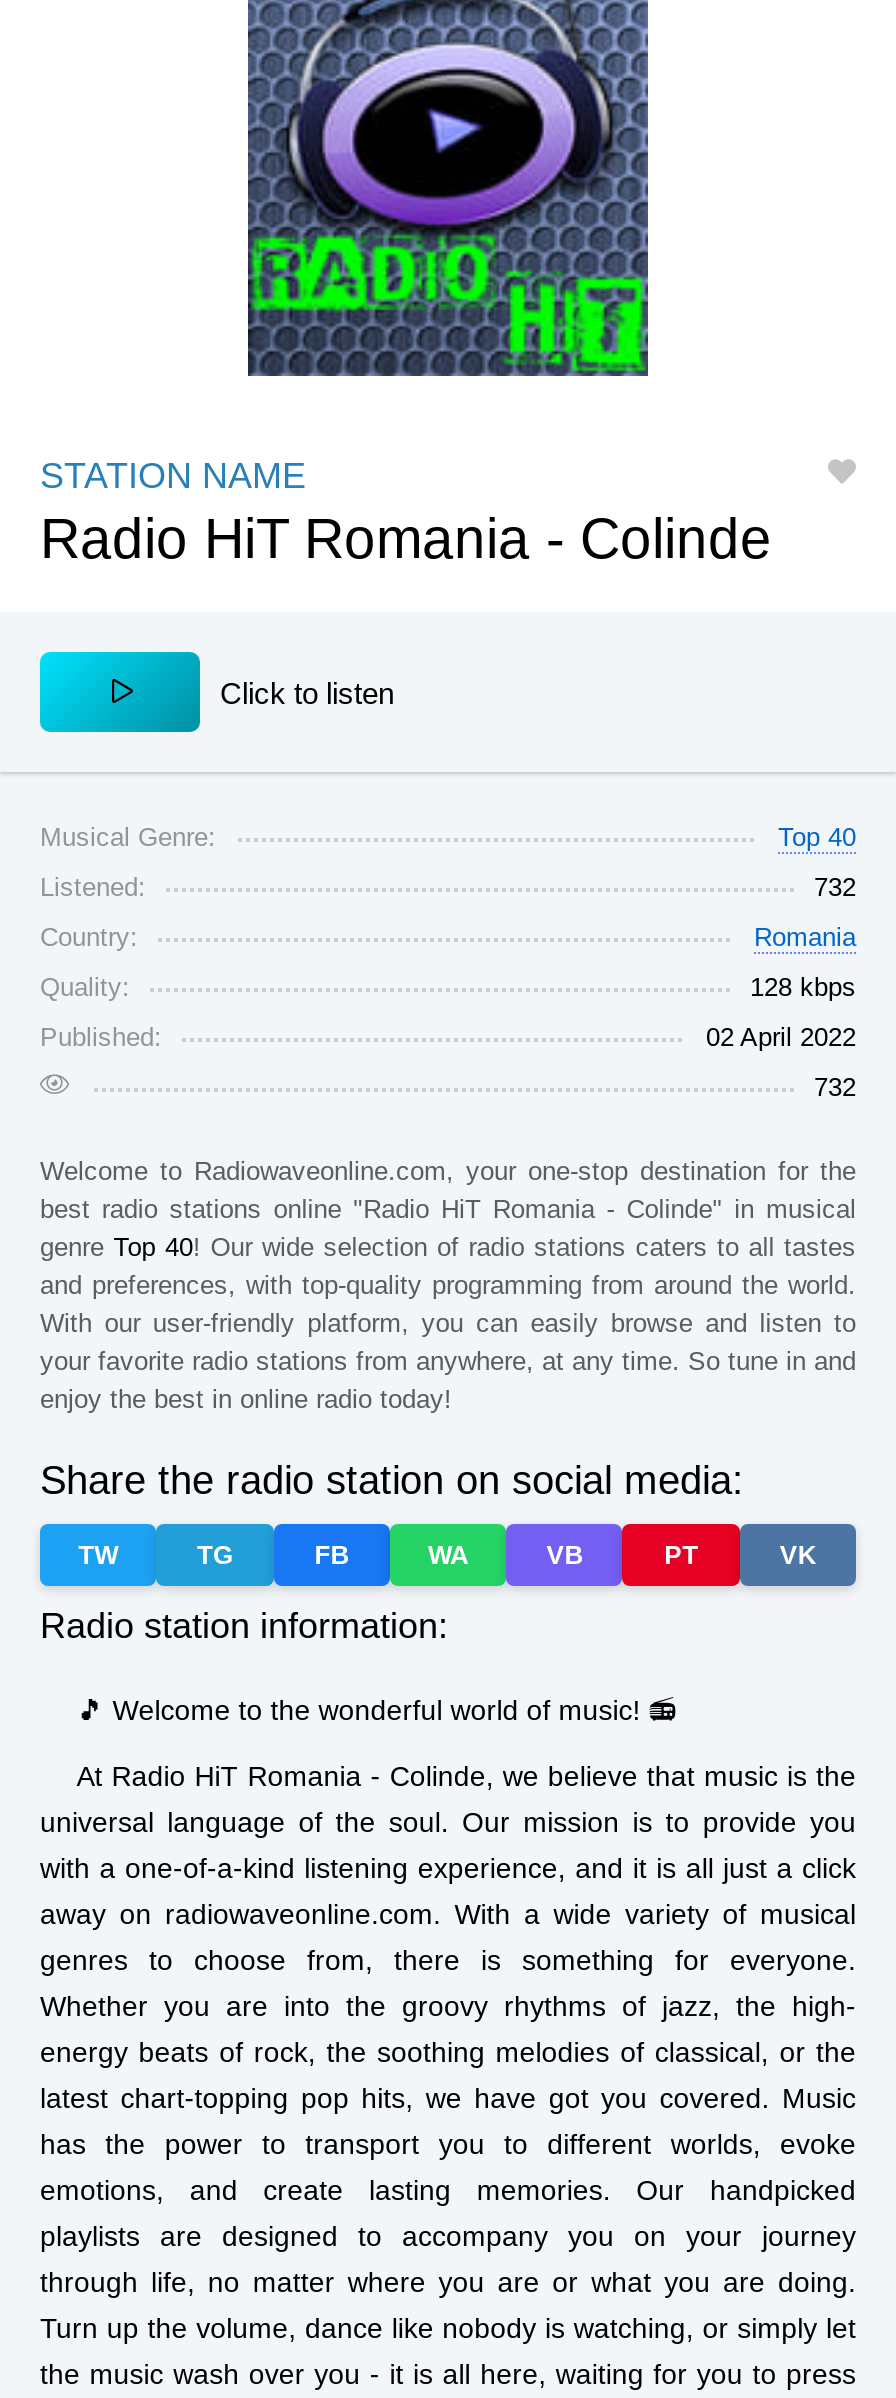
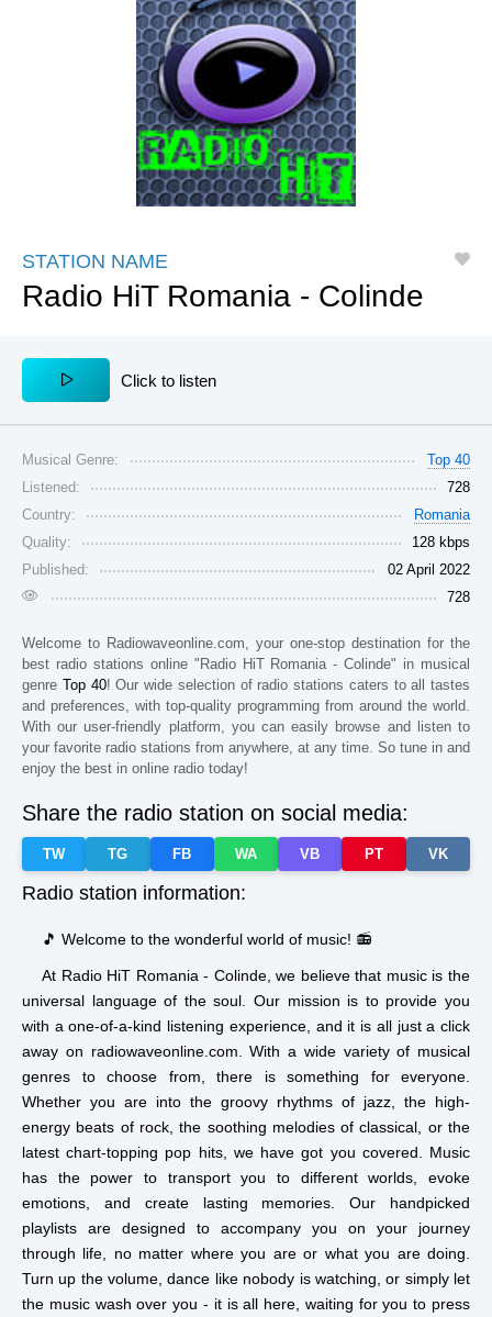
[814,872,856,902] 732 -> [447,479,470,495] 728
[814,1072,856,1102] 732 -> [447,589,470,605] 728

